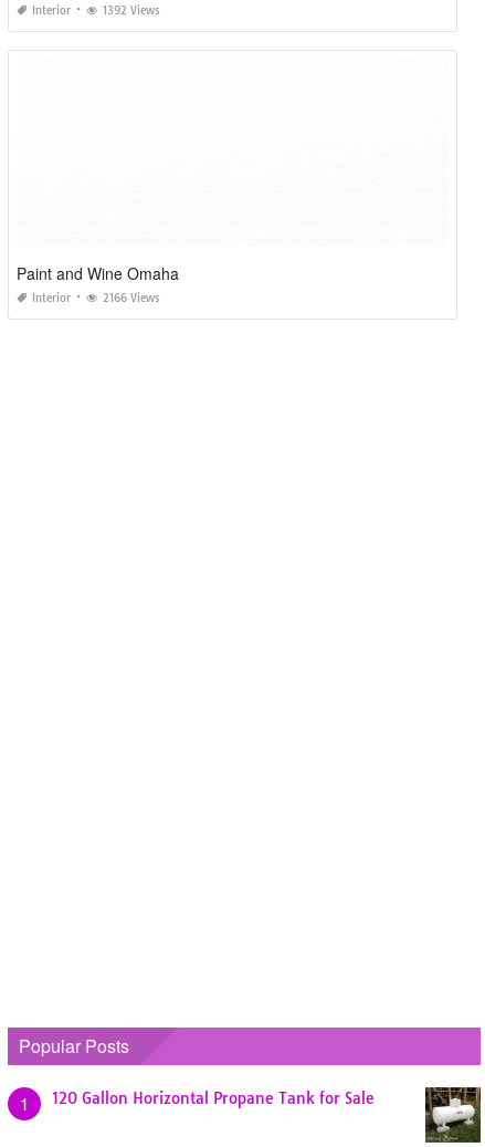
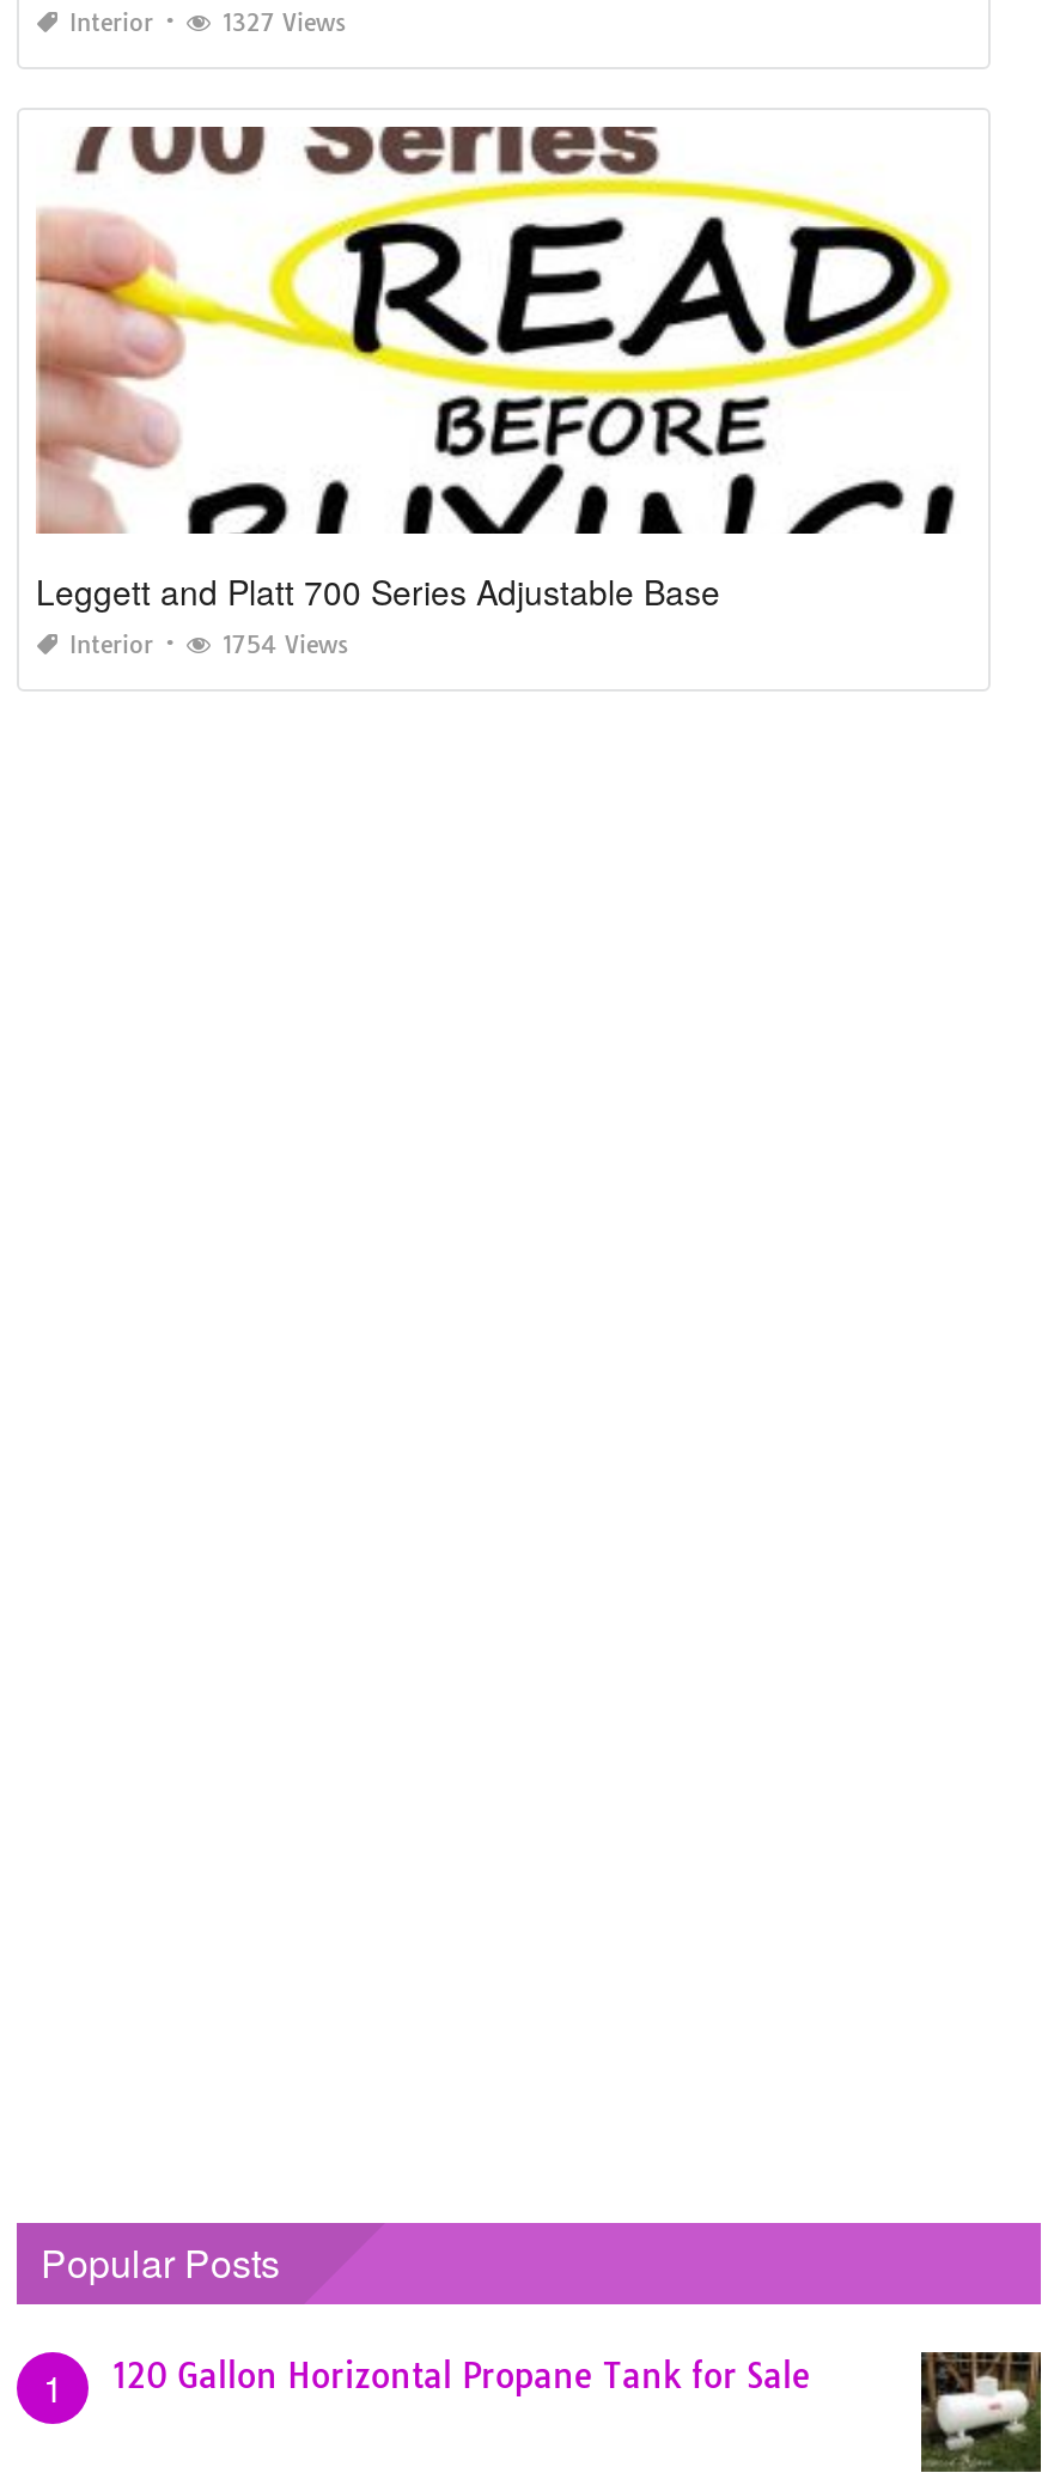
[103,4,160,18] 1392 Views -> [223,8,347,39] 1327 Views
none -> [33,124,957,536] [image]
[17,262,179,284] Paint and Wine Omaha -> [36,568,720,615] Leggett and Platt 700 Series Adjustable Base
[103,291,160,305] 2166 Views -> [223,630,349,661] 1754 Views

